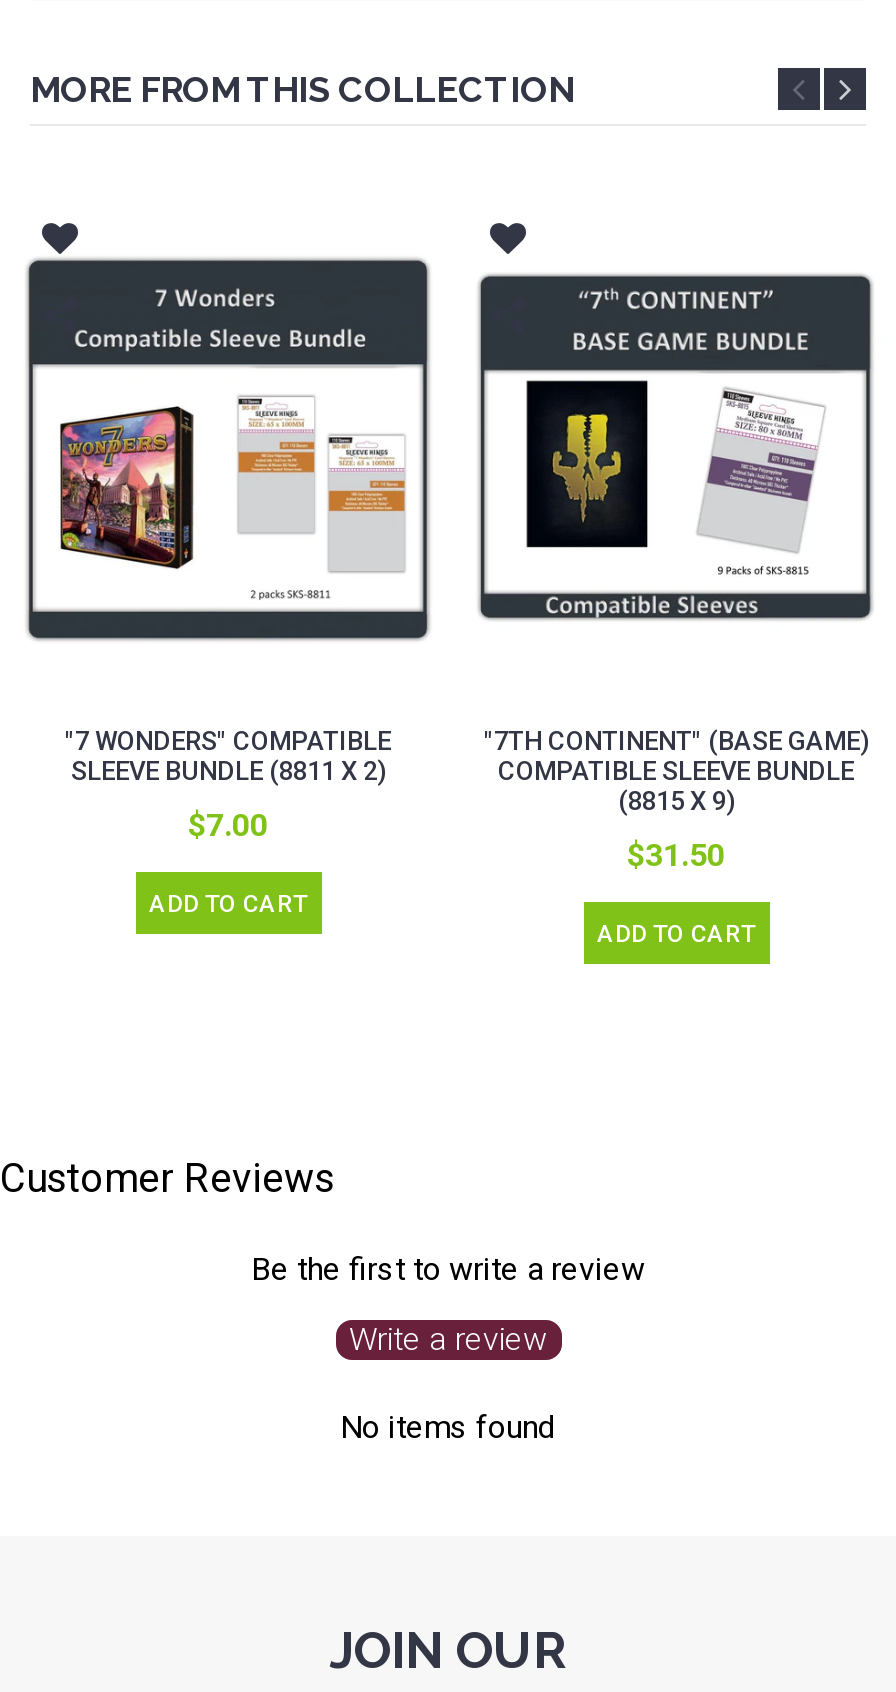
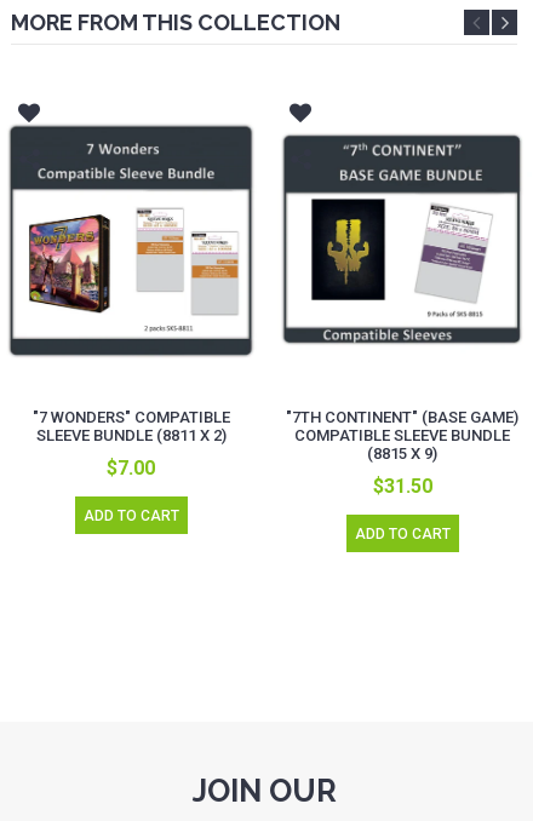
[0,1154,645,1446] Customer Reviews | Be the first to write a review | Write a review | No items found -> none

